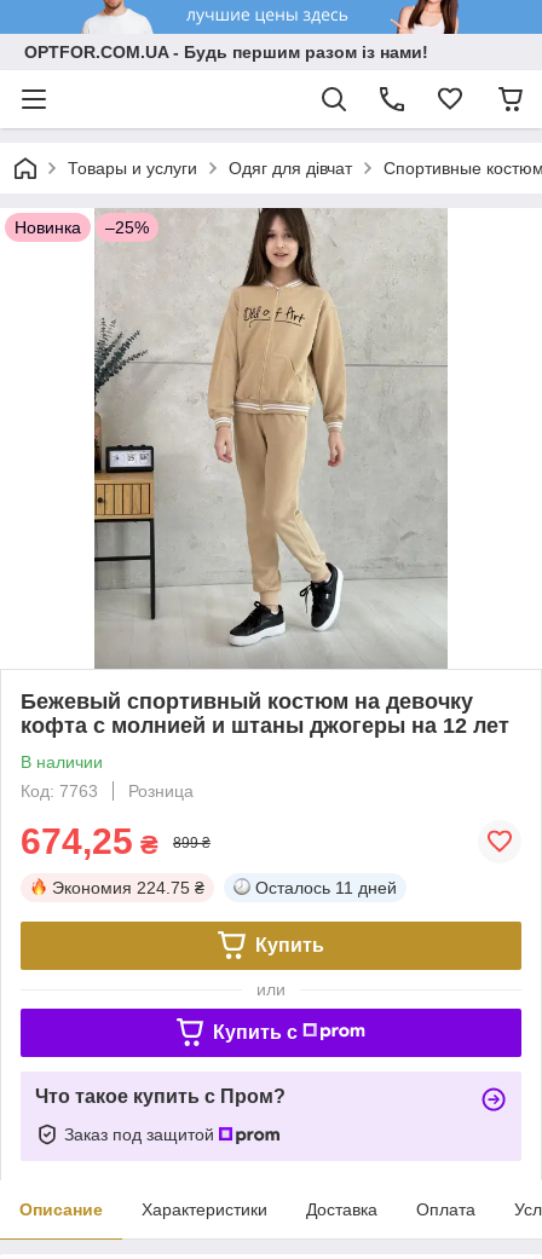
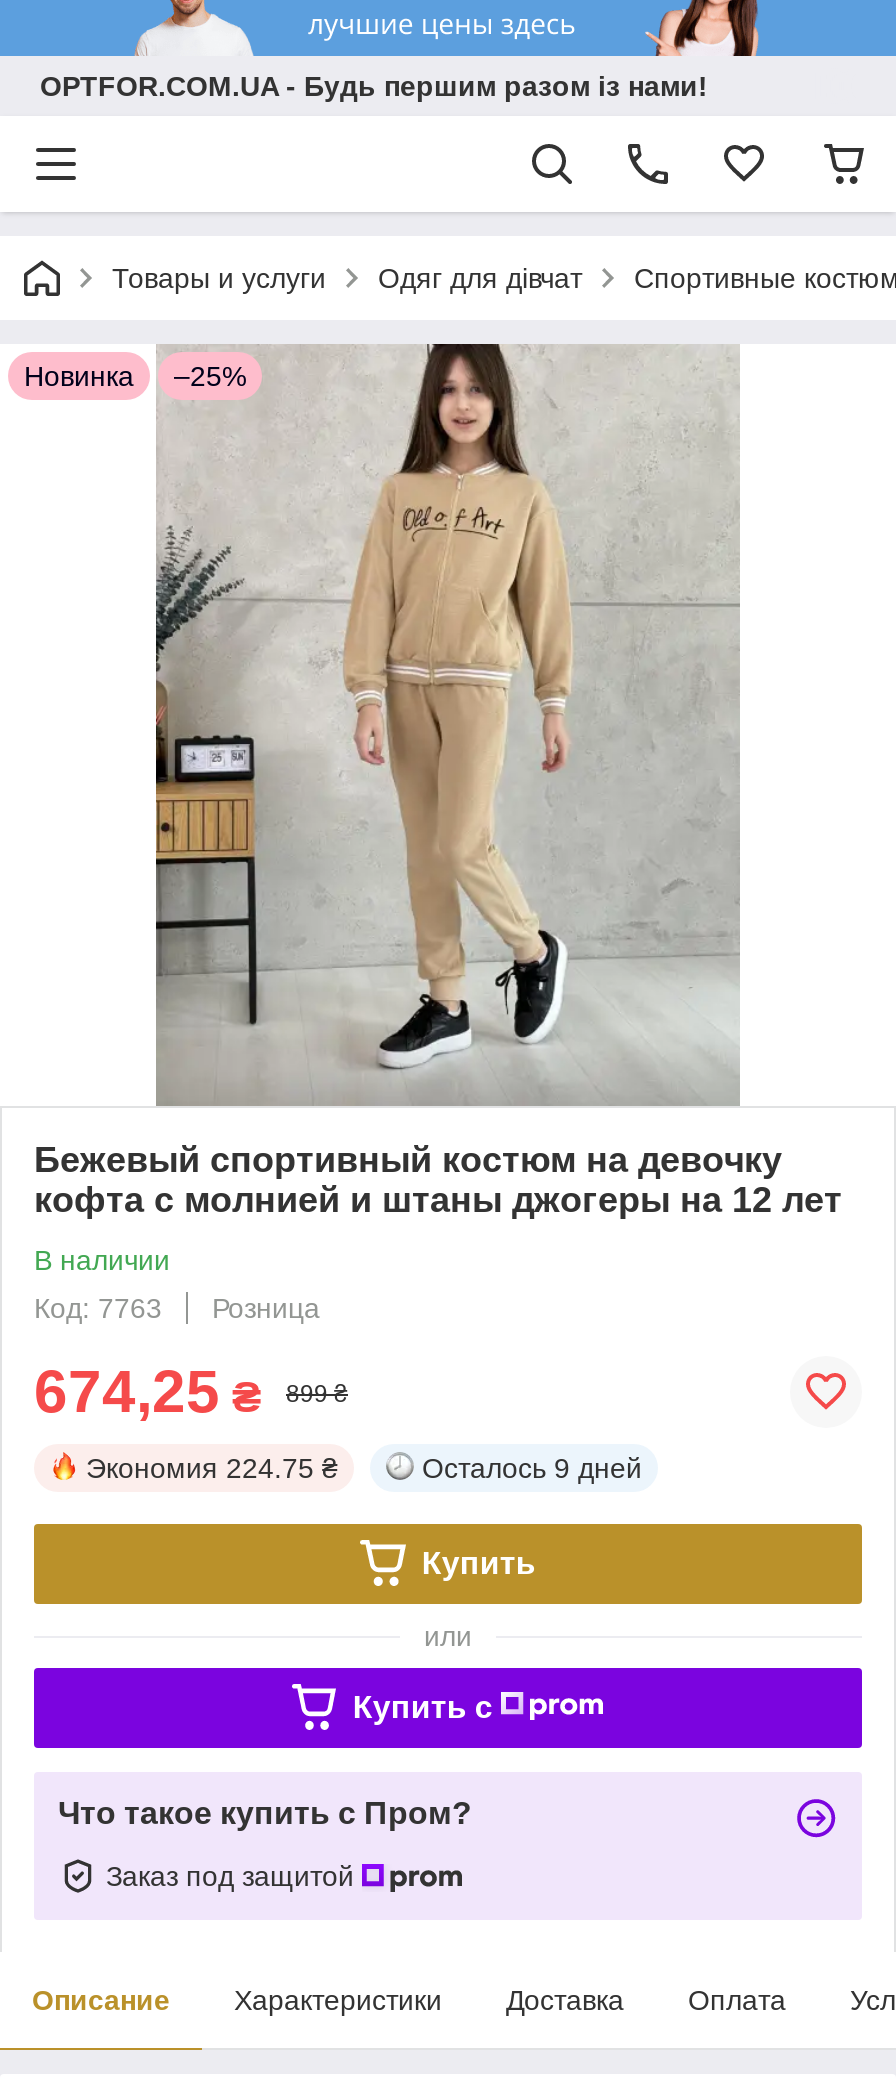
[255,878,397,897] Осталось 11 дней -> [422,1452,642,1484] Осталось 9 дней

